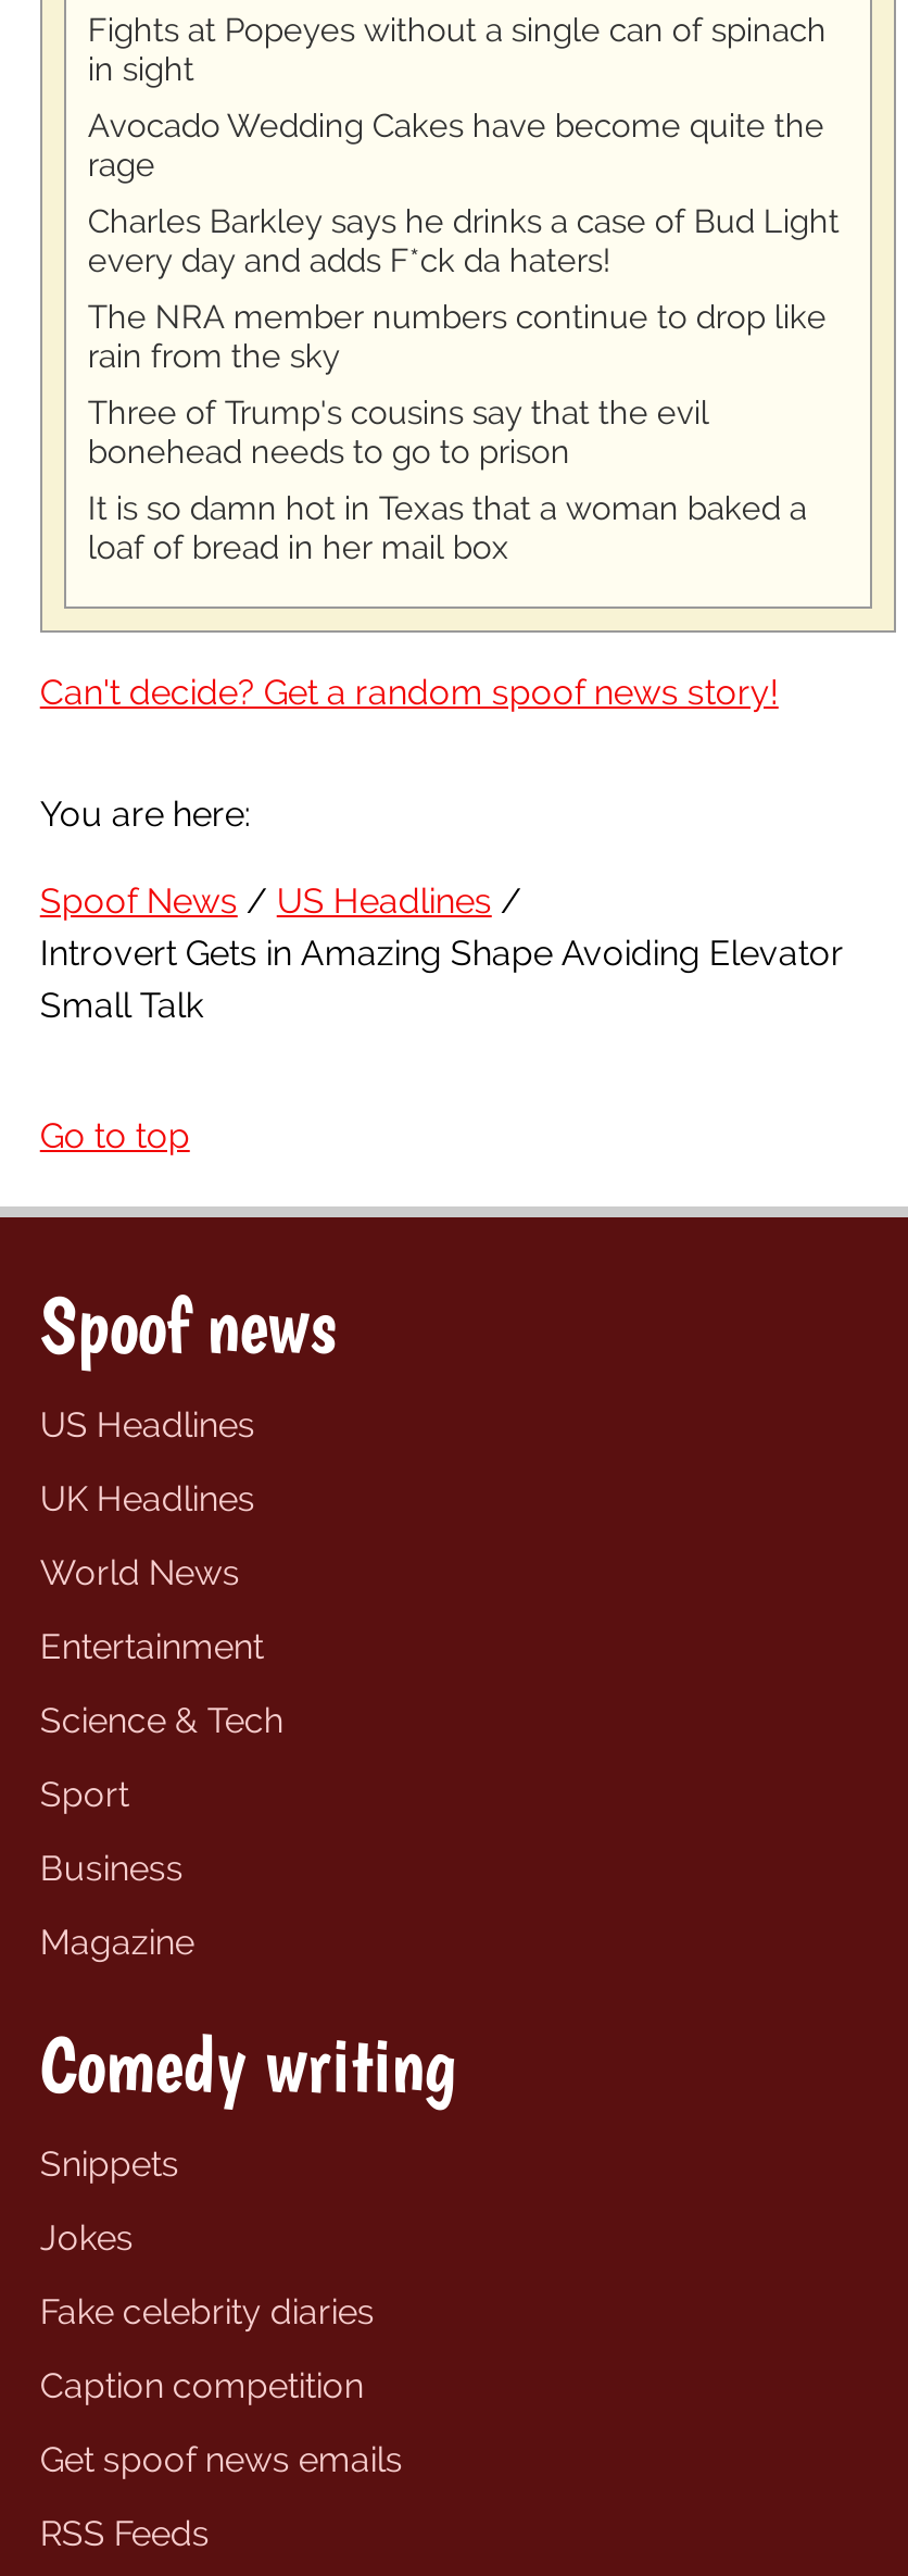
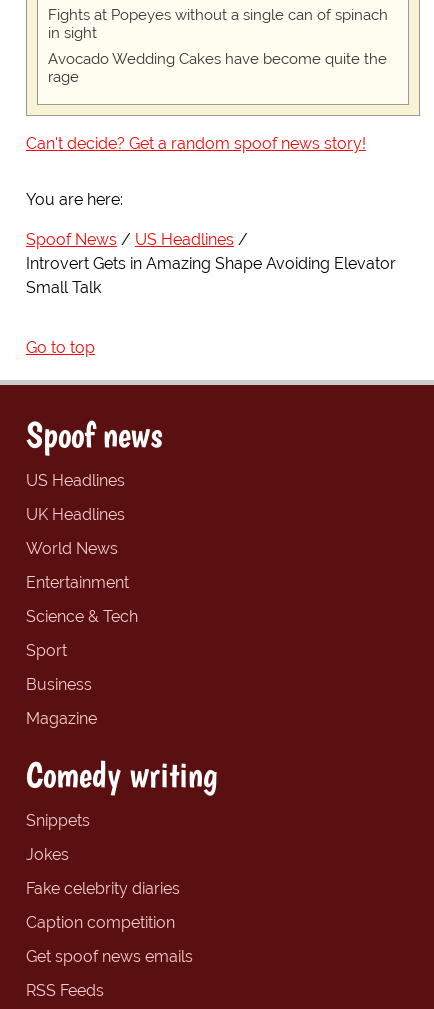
[88,201,839,566] Charles Barkley says he drinks a case of Bud Light | every day and adds F*ck da haters! | The NRA member numbers continue to drop like | rain from the sky | Three of Trump's cousins say that the evil | bonehead needs to go to prison | It is so damn hot in Texas that a woman baked a | loaf of bread in her mail box -> none

